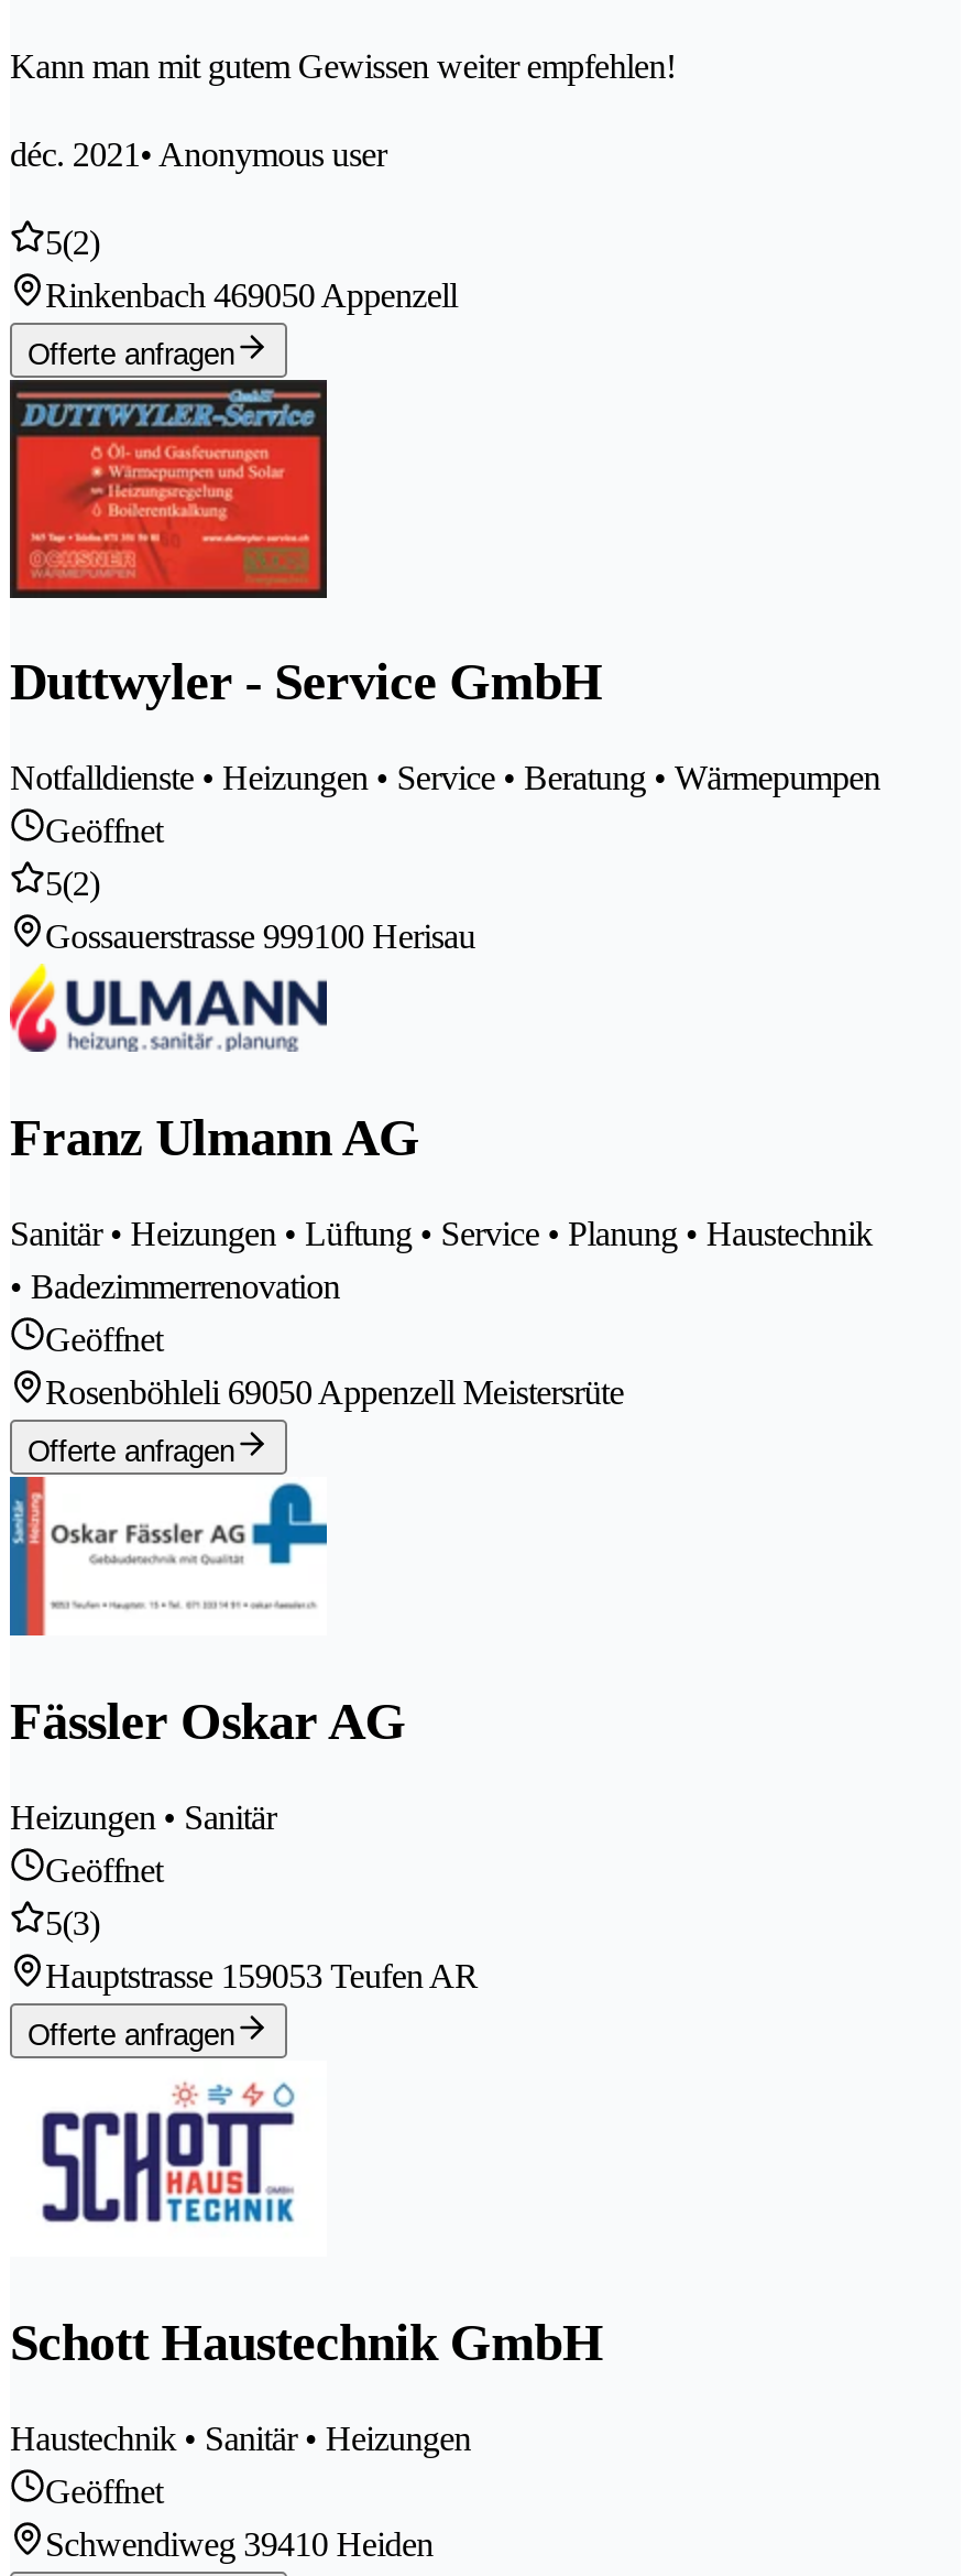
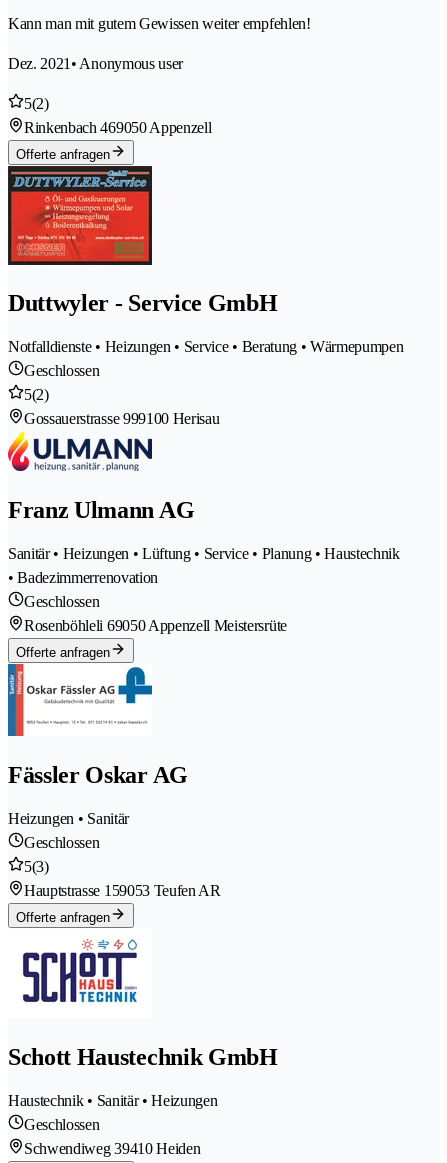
[10,134,386,172] déc. 2021 • Anonymous user -> [8,54,183,71] Dez. 2021 • Anonymous user
[45,812,163,850] Geöffnet -> [24,362,99,379] Geschlossen
[45,1321,163,1358] Geöffnet -> [24,593,99,610] Geschlossen
[45,1851,163,1889] Geöffnet -> [24,834,99,851] Geschlossen
[45,2472,163,2509] Geöffnet -> [24,1116,99,1133] Geschlossen

